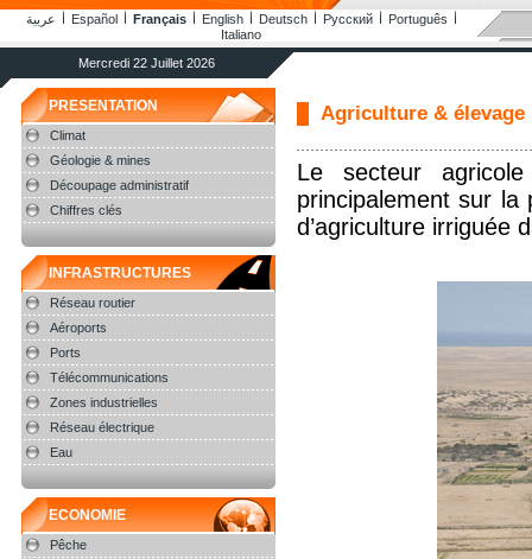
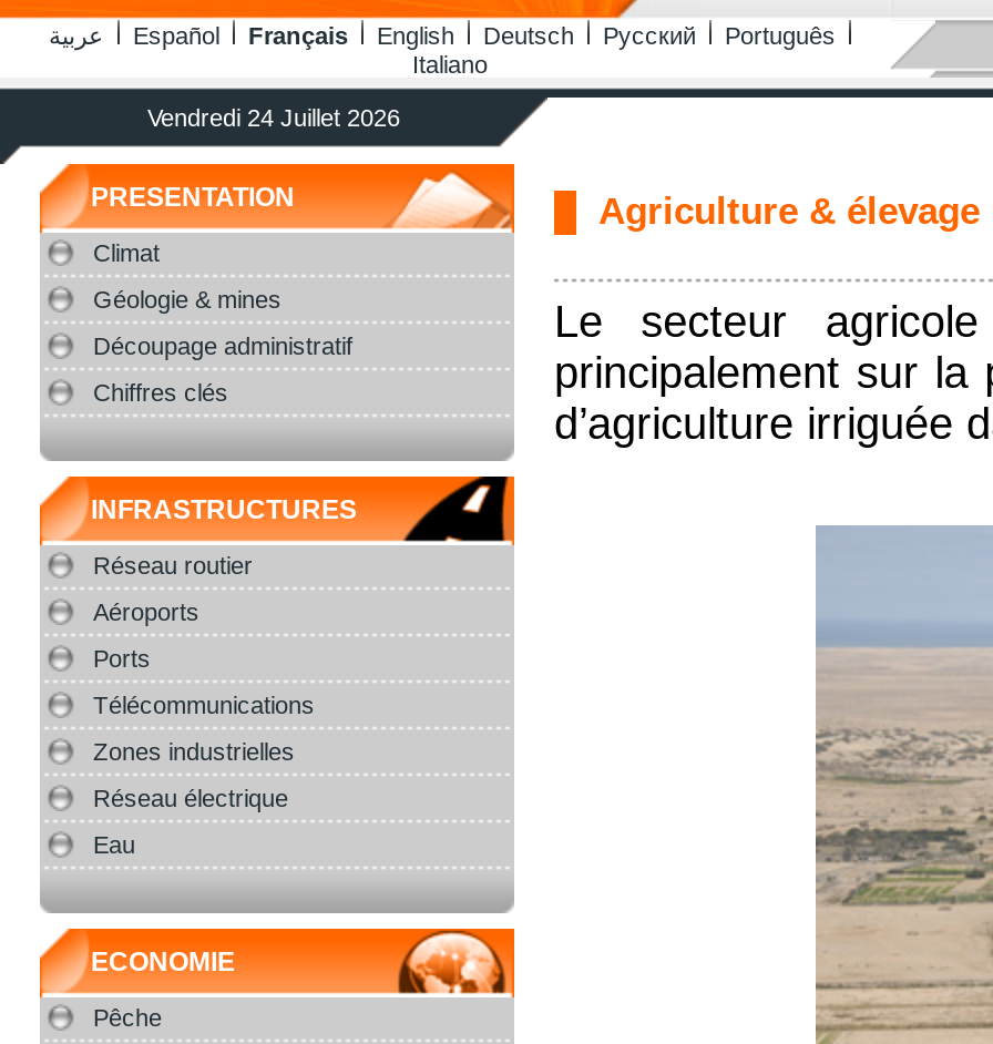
[78,56,215,70] Mercredi 22 Juillet 2026 -> [147,104,400,131] Vendredi 24 Juillet 2026

